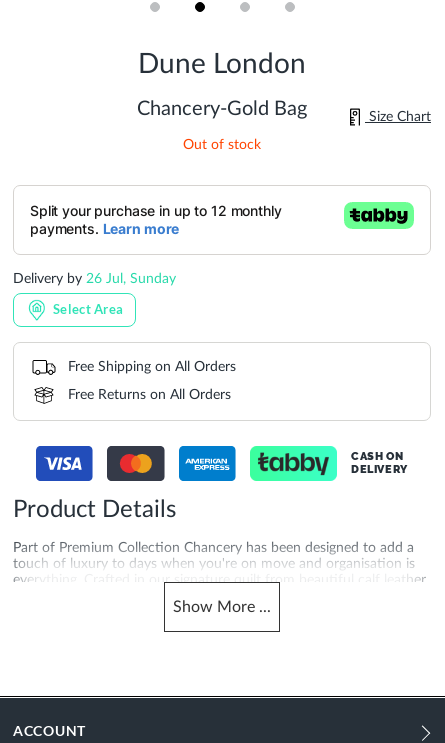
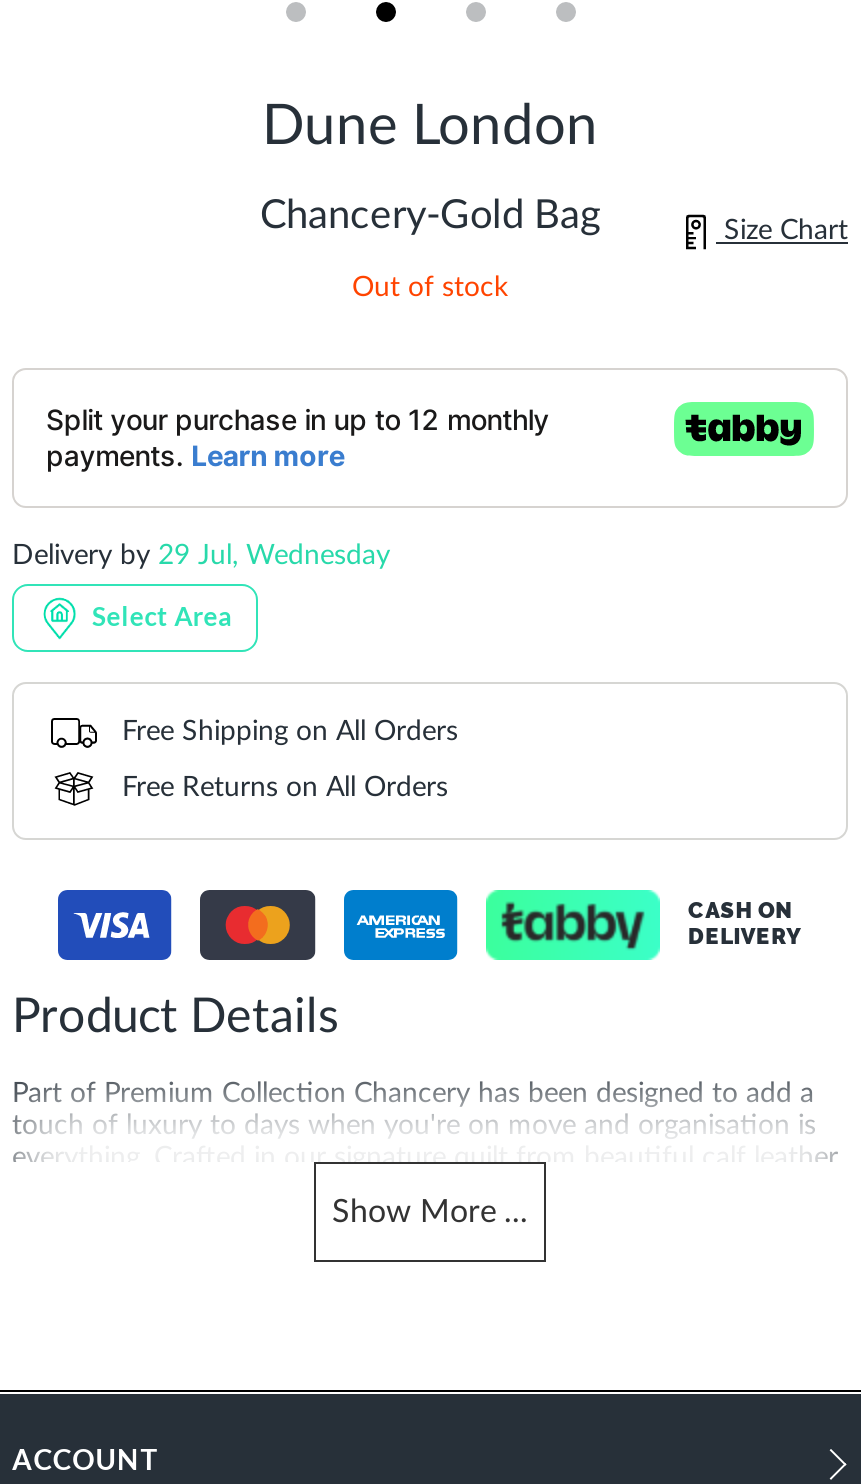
[13,272,176,286] Delivery by 26 Jul, Sunday -> [12,541,390,569] Delivery by 29 Jul, Wednesday

